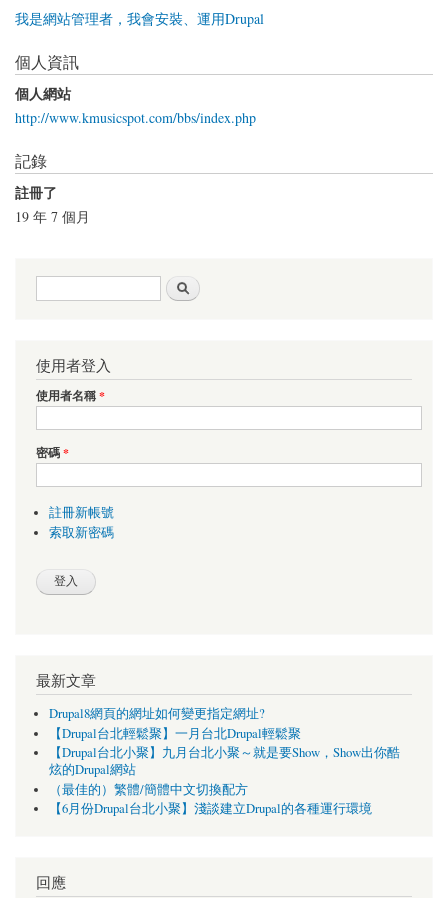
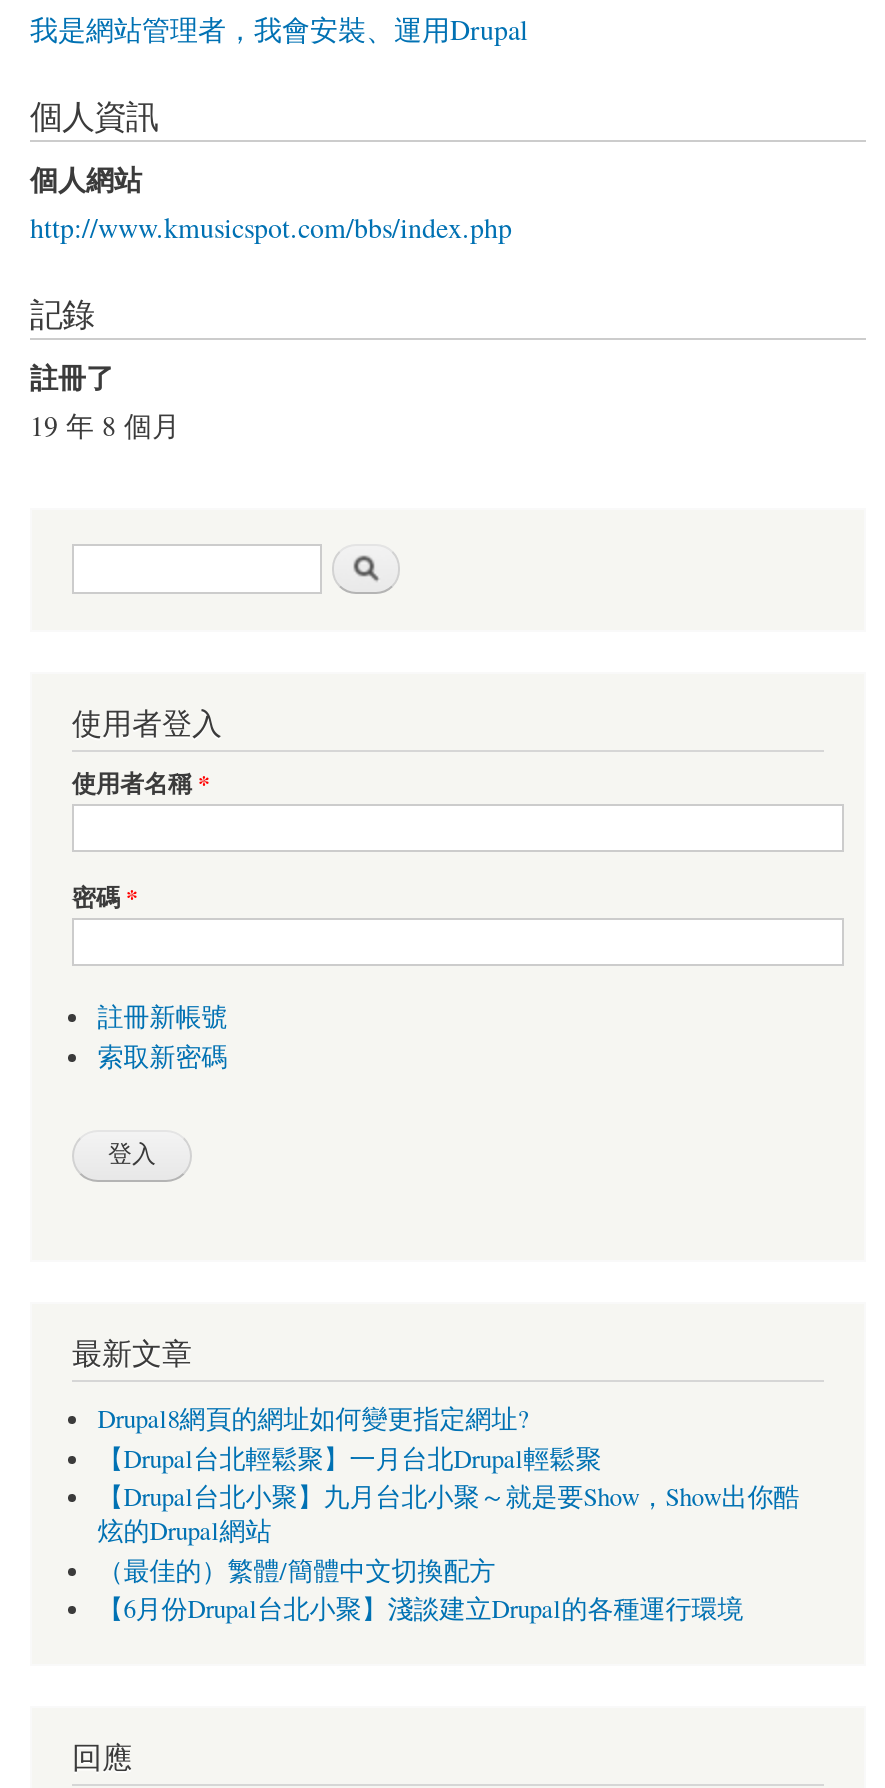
[15,206,90,225] 19 年 7 個月 -> [30,405,180,443] 19 年 8 個月

